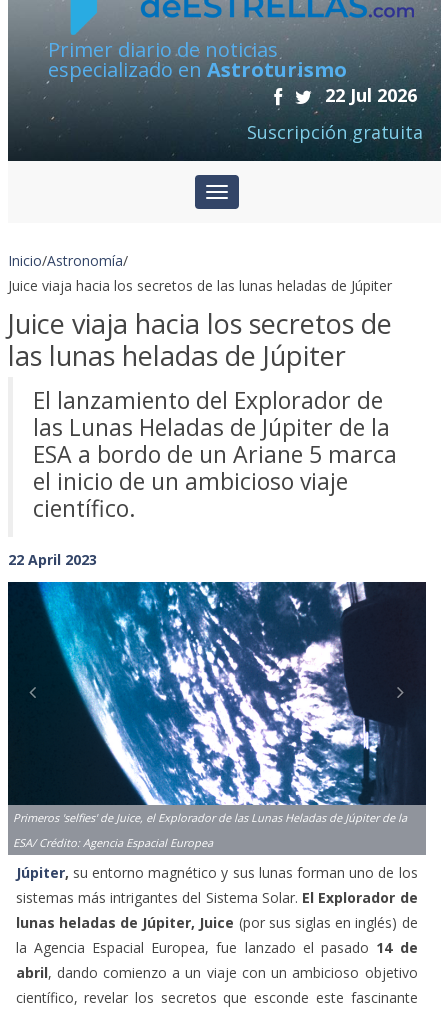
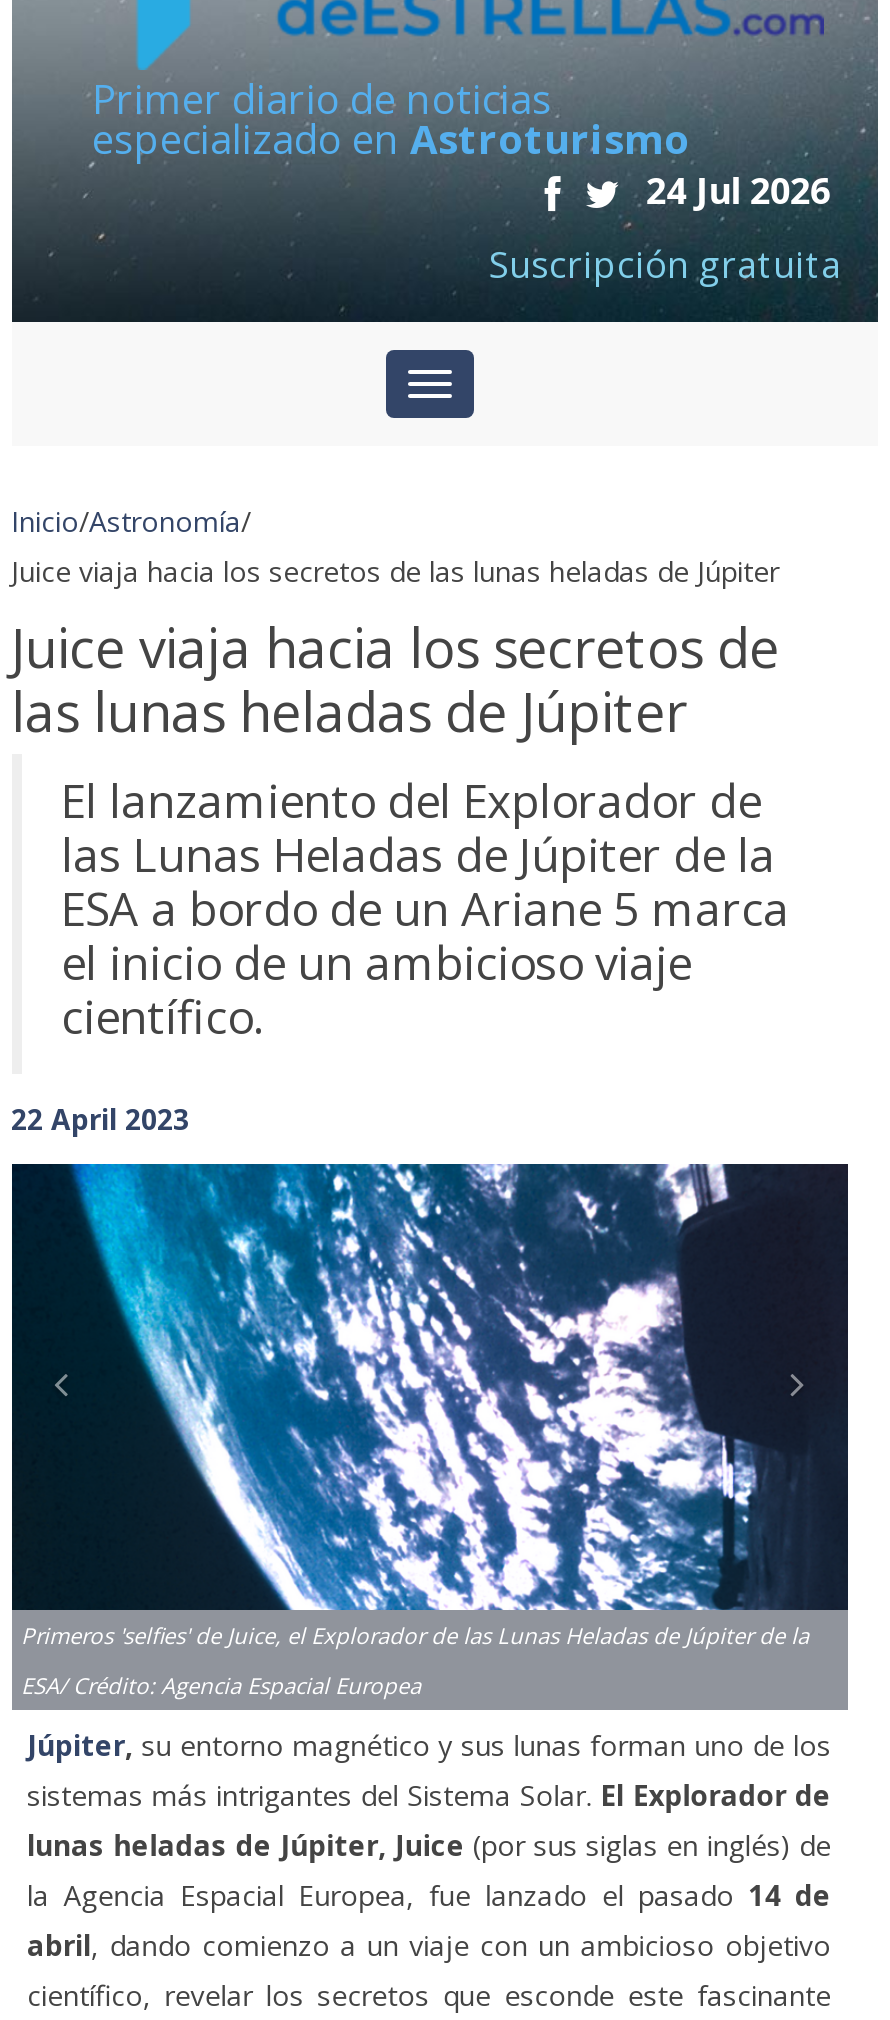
[325,83,417,107] 22 Jul 2026 -> [646,166,830,214] 24 Jul 2026

